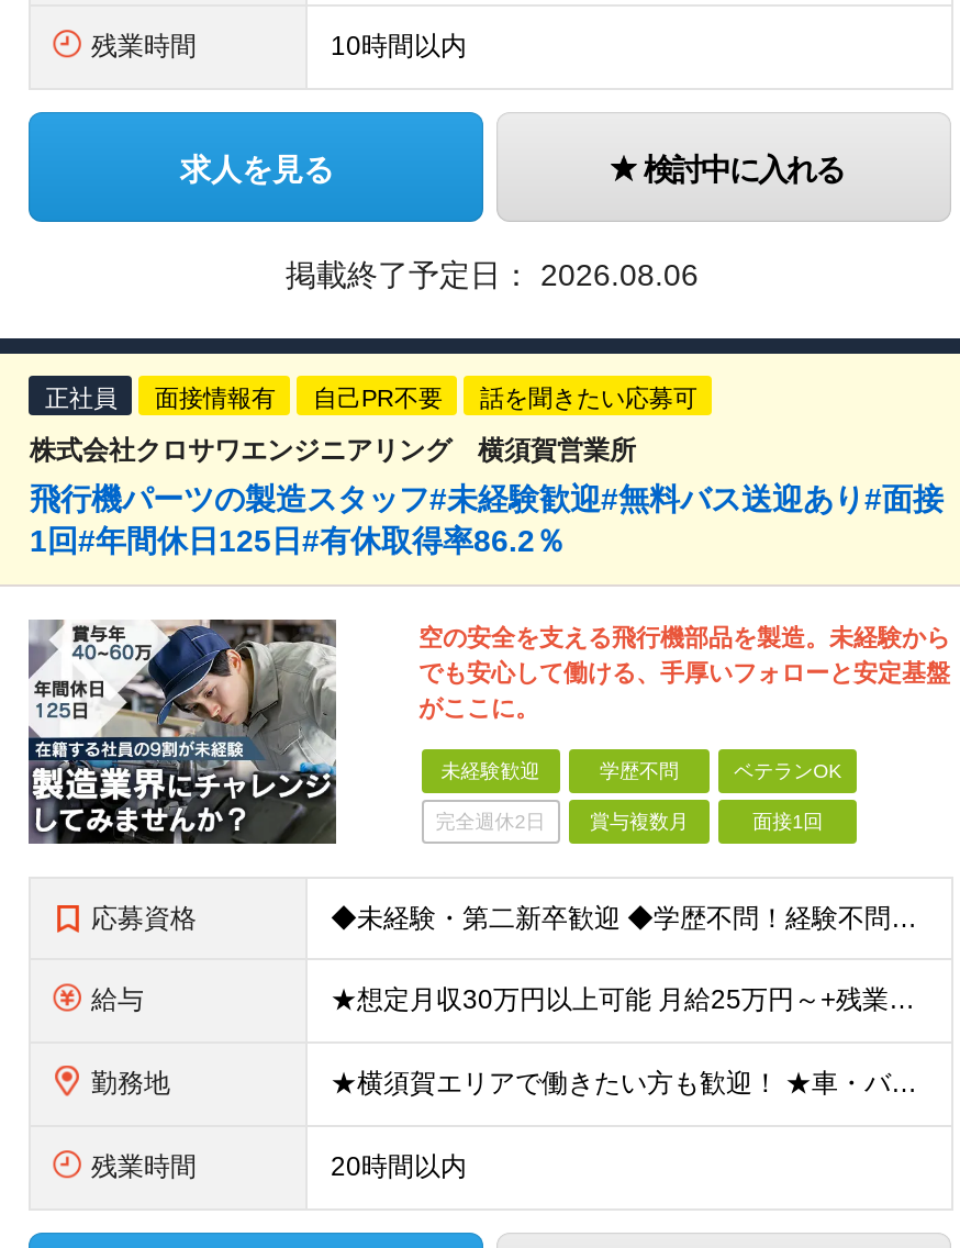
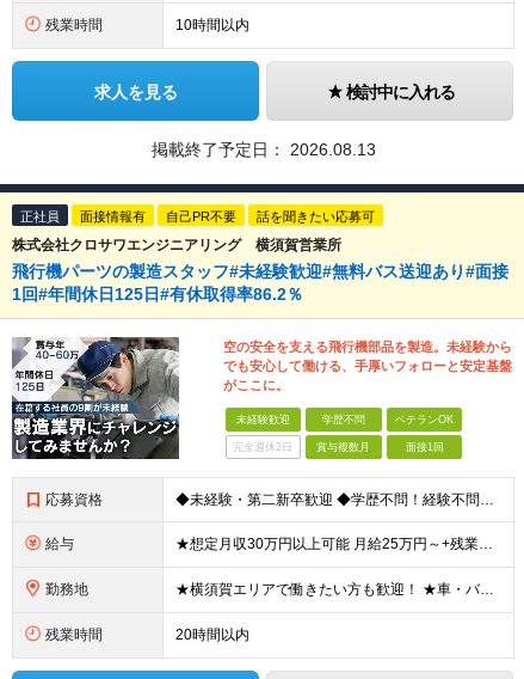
[286,257,699,292] 掲載終了予定日：2026.08.06 -> [152,140,376,159] 掲載終了予定日：2026.08.13

